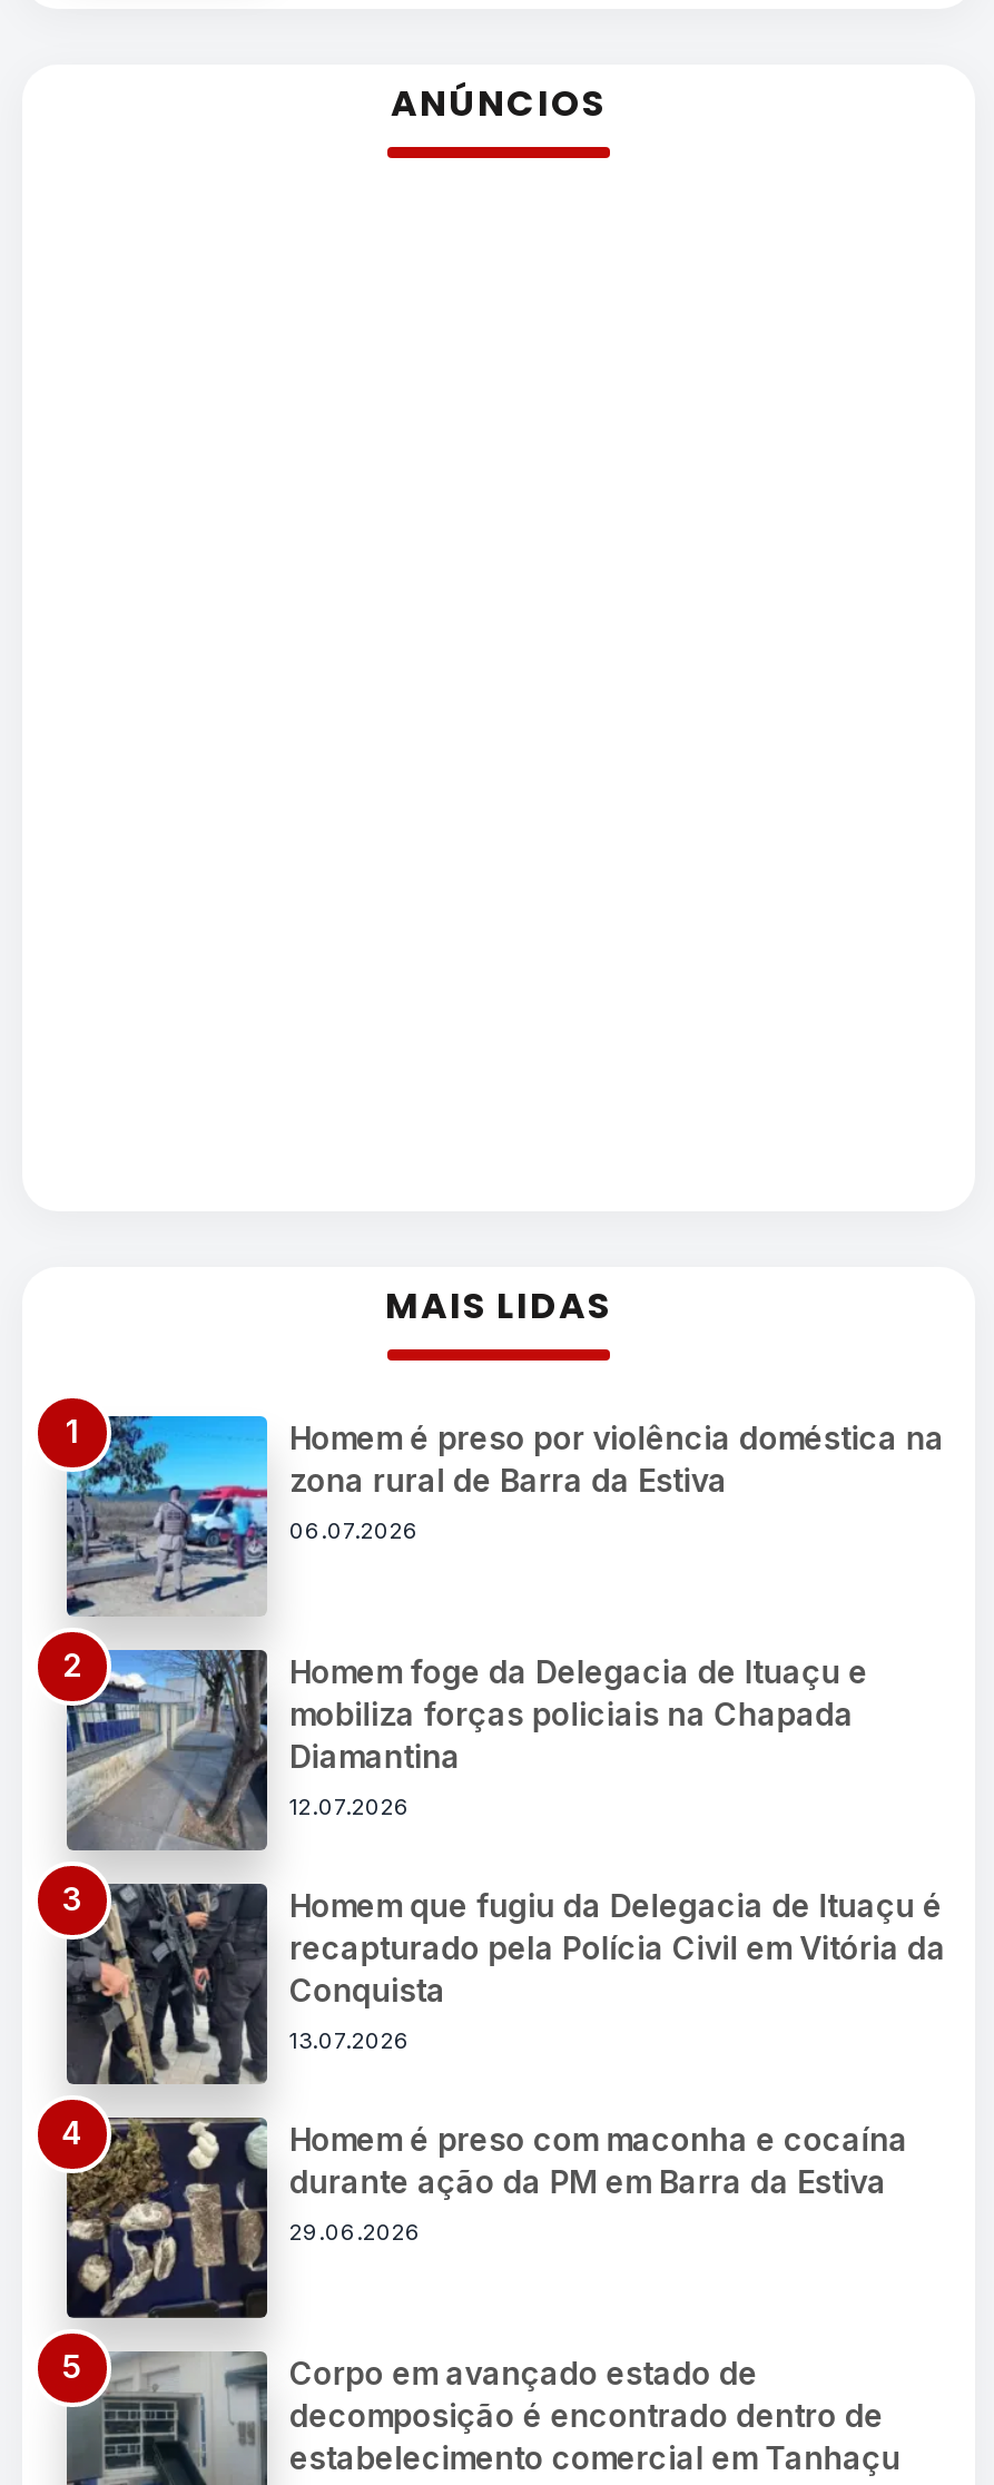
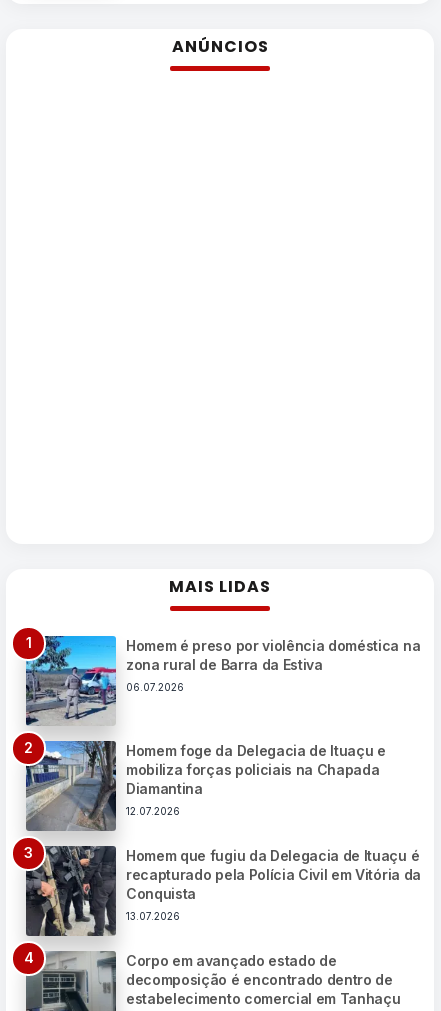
[69,2118,908,2320] [image] | Homem é preso com maconha e cocaína | durante ação da PM em Barra da Estiva | 29.06.2026 -> none

